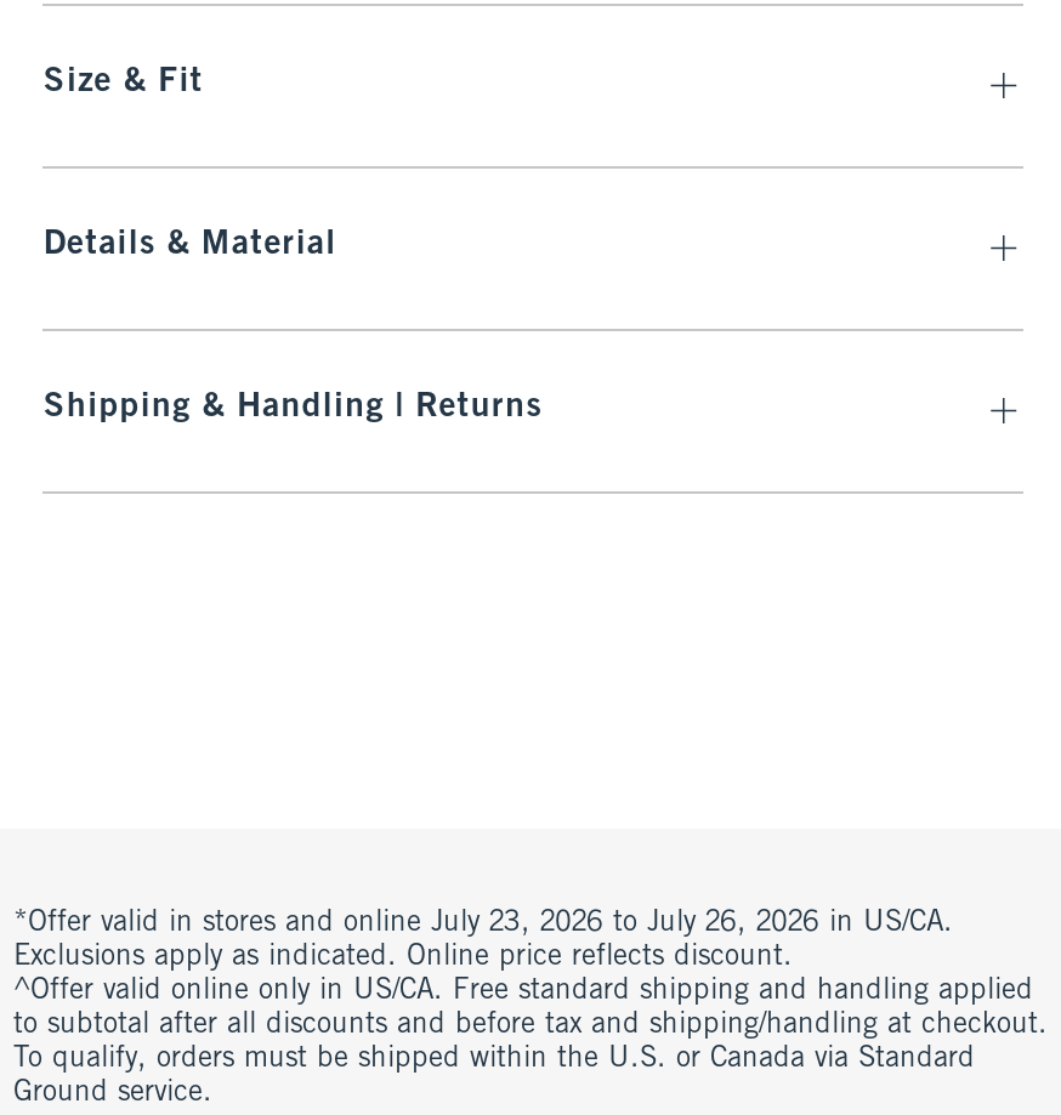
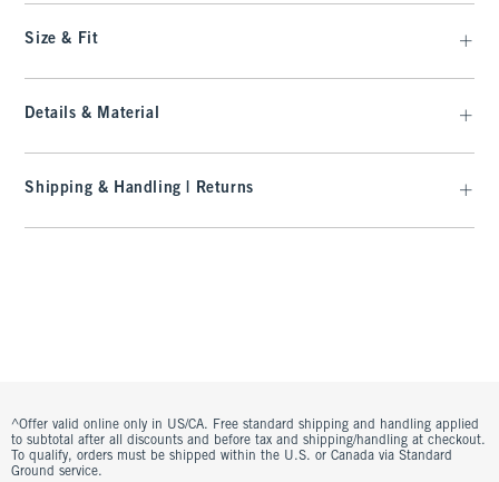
[13,909,953,972] *Offer valid in stores and online July 23, 2026 to July 26, 2026 in US/CA. | Exclusions apply as indicated. Online price reflects discount. -> none

